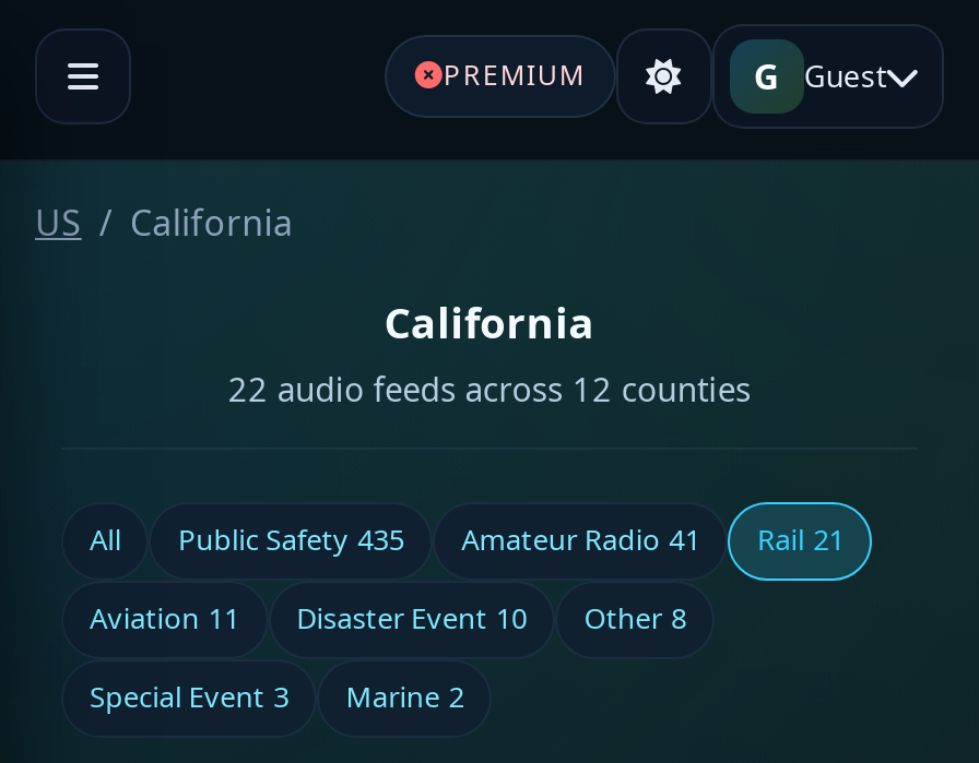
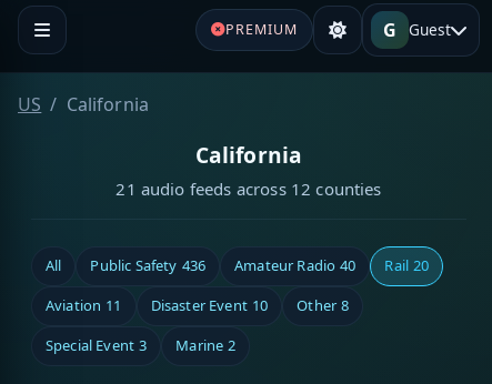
[228,367,751,410] 22 audio feeds across 12 counties -> [116,178,382,200] 21 audio feeds across 12 counties
[178,521,404,560] Public Safety 435 -> [91,256,206,276] Public Safety 436
[461,521,700,560] Amateur Radio 41 -> [234,256,356,276] Amateur Radio 40
[757,521,845,560] Rail 21 -> [385,256,429,276] Rail 20

